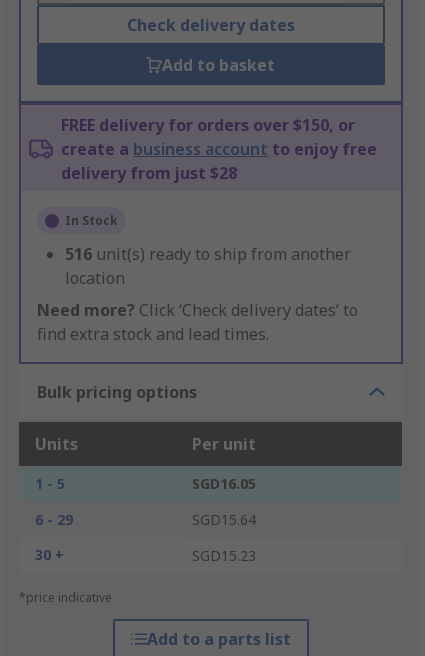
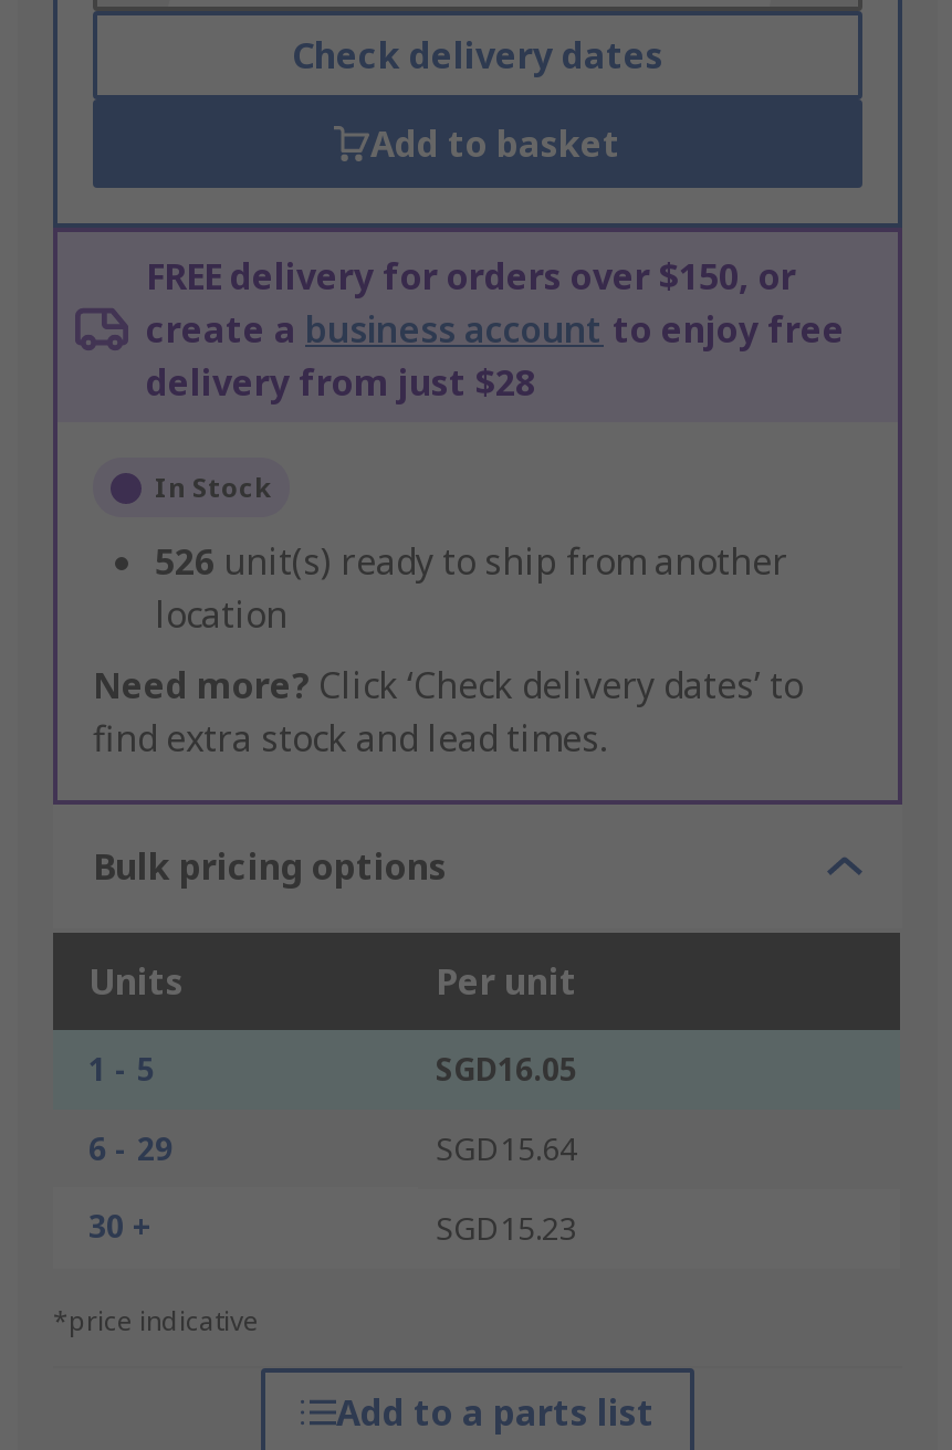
[65,243,351,265] 516 unit(s) ready to ship from another -> [155,538,787,587] 526 unit(s) ready to ship from another

